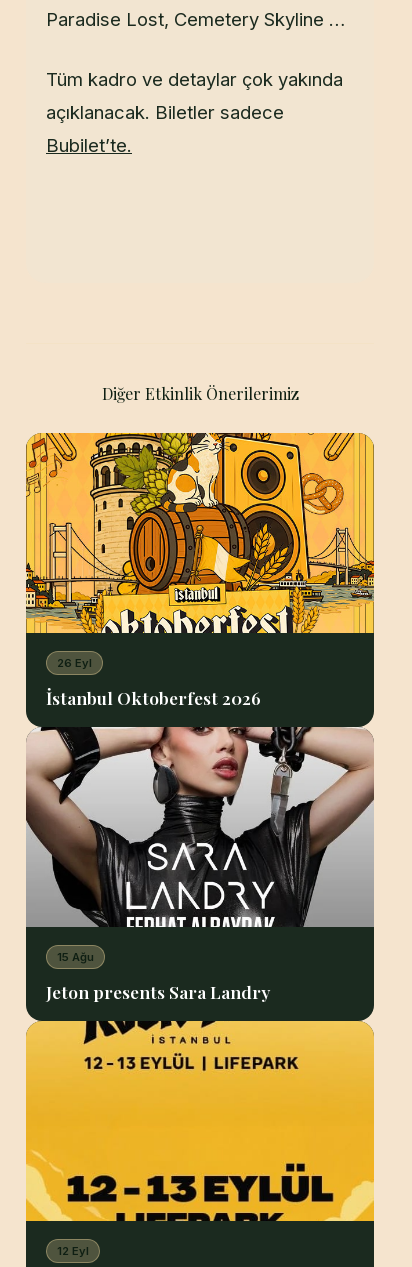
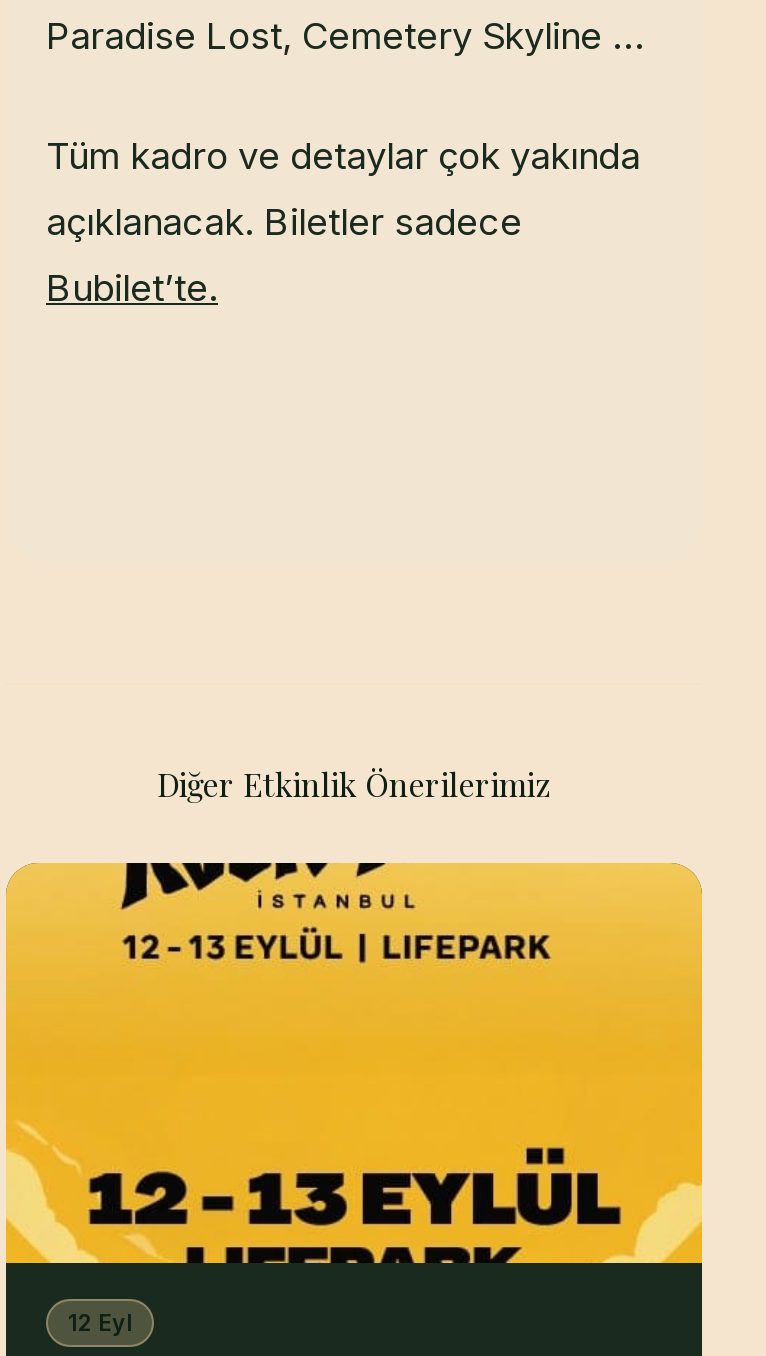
[25,432,375,709] [image] | 26 Eyl | İstanbul Oktoberfest 2026 -> none
[25,714,374,1003] [image] | 15 Ağu | Jeton presents Sara Landry -> none

